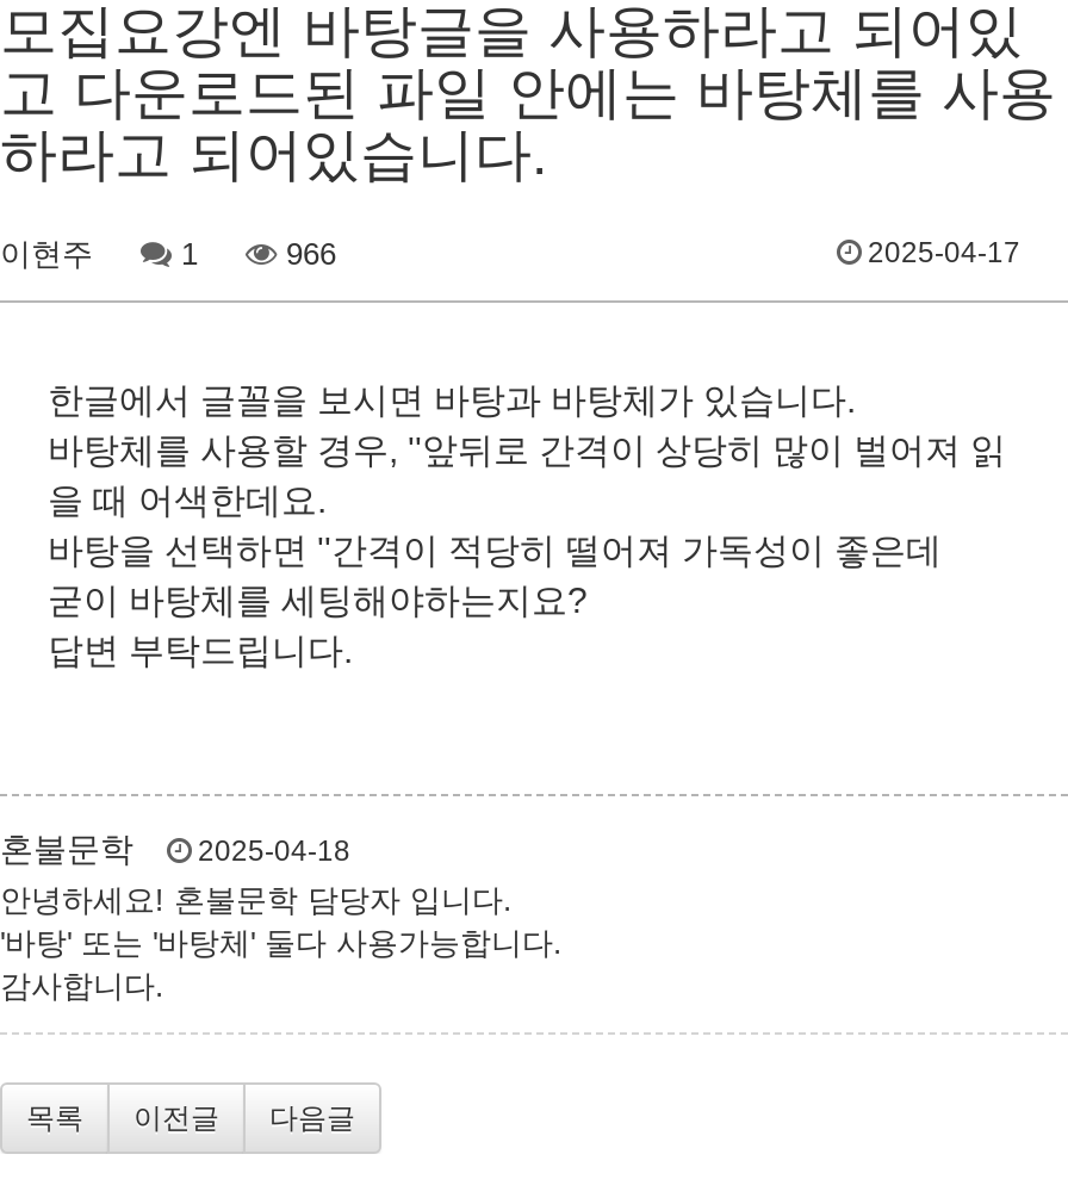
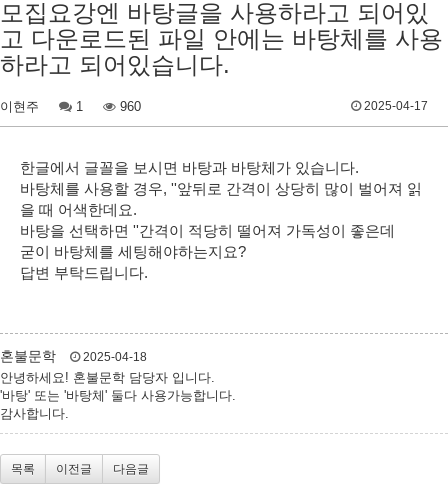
[277,236,336,272] 966 -> [116,99,141,114] 960

